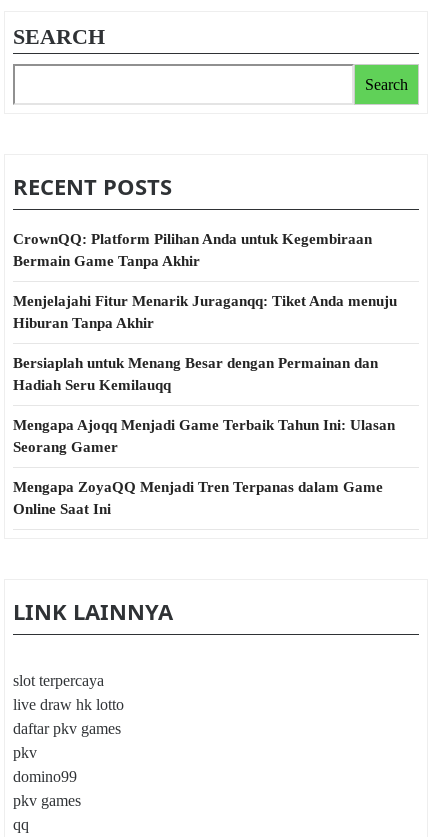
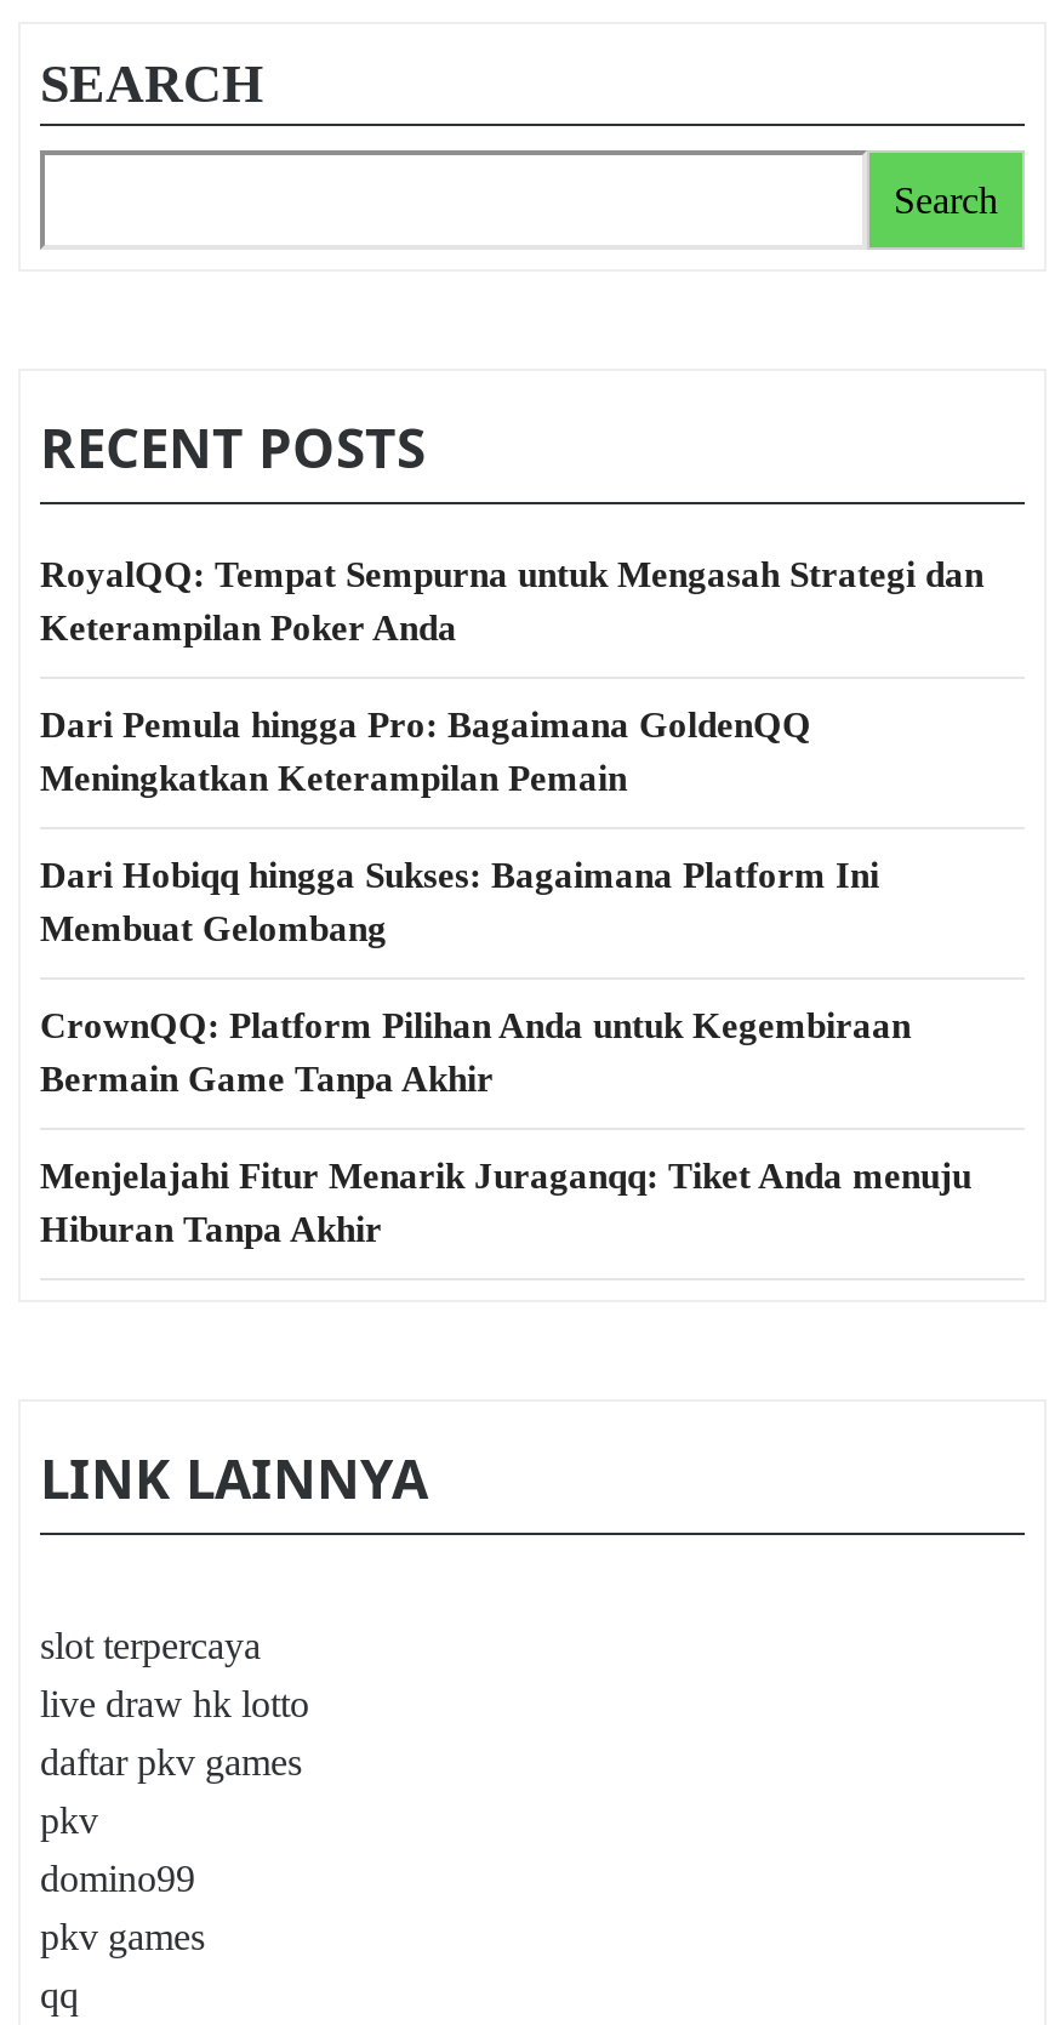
none -> [40,555,983,948] RoyalQQ: Tempat Sempurna untuk Mengasah Strategi dan | Keterampilan Poker Anda | Dari Pemula hingga Pro: Bagaimana GoldenQQ | Meningkatkan Keterampilan Pemain | Dari Hobiqq hingga Sukses: Bagaimana Platform Ini | Membuat Gelombang
moved [13,231,397,331] -> [40,1006,971,1249]: CrownQQ: Platform Pilihan Anda untuk Kegembiraan | Bermain Game Tanpa Akhir | Menjelajahi Fitur Menarik Juraganqq: Tiket Anda menuju | Hiburan Tanpa Akhir
[13,355,395,517] Bersiaplah untuk Menang Besar dengan Permainan dan | Hadiah Seru Kemilauqq | Mengapa Ajoqq Menjadi Game Terbaik Tahun Ini: Ulasan | Seorang Gamer | Mengapa ZoyaQQ Menjadi Tren Terpanas dalam Game | Online Saat Ini -> none

